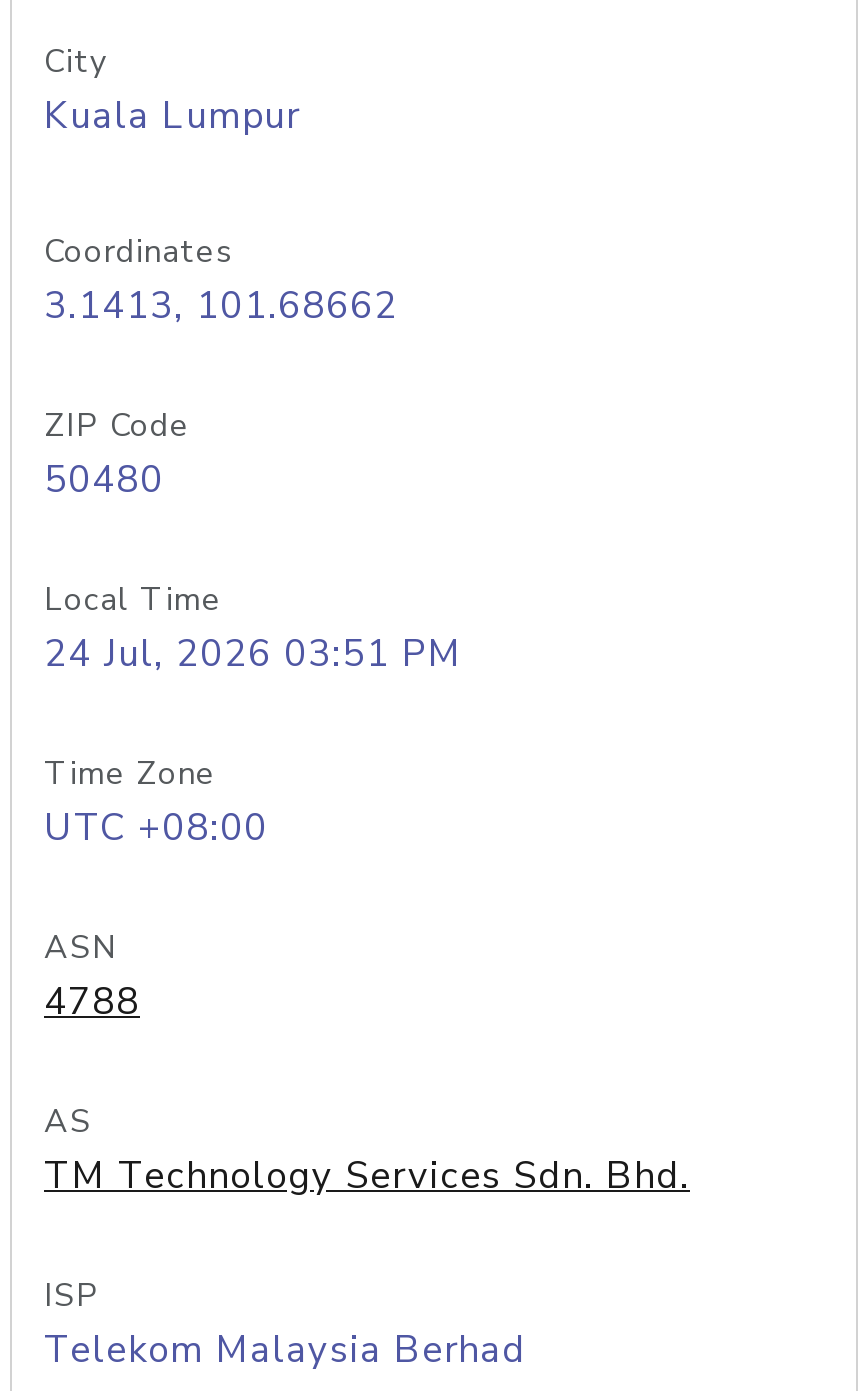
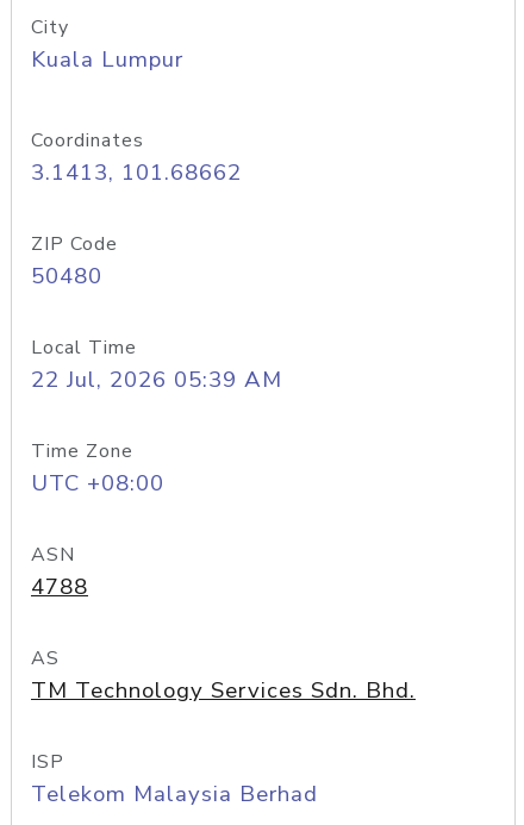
[44,628,462,680] 24 Jul, 2026 03:51 PM -> [31,364,282,395] 22 Jul, 2026 05:39 AM

